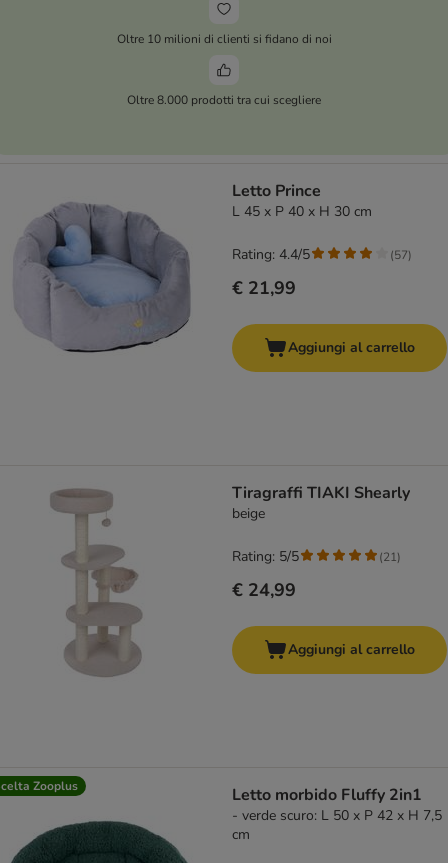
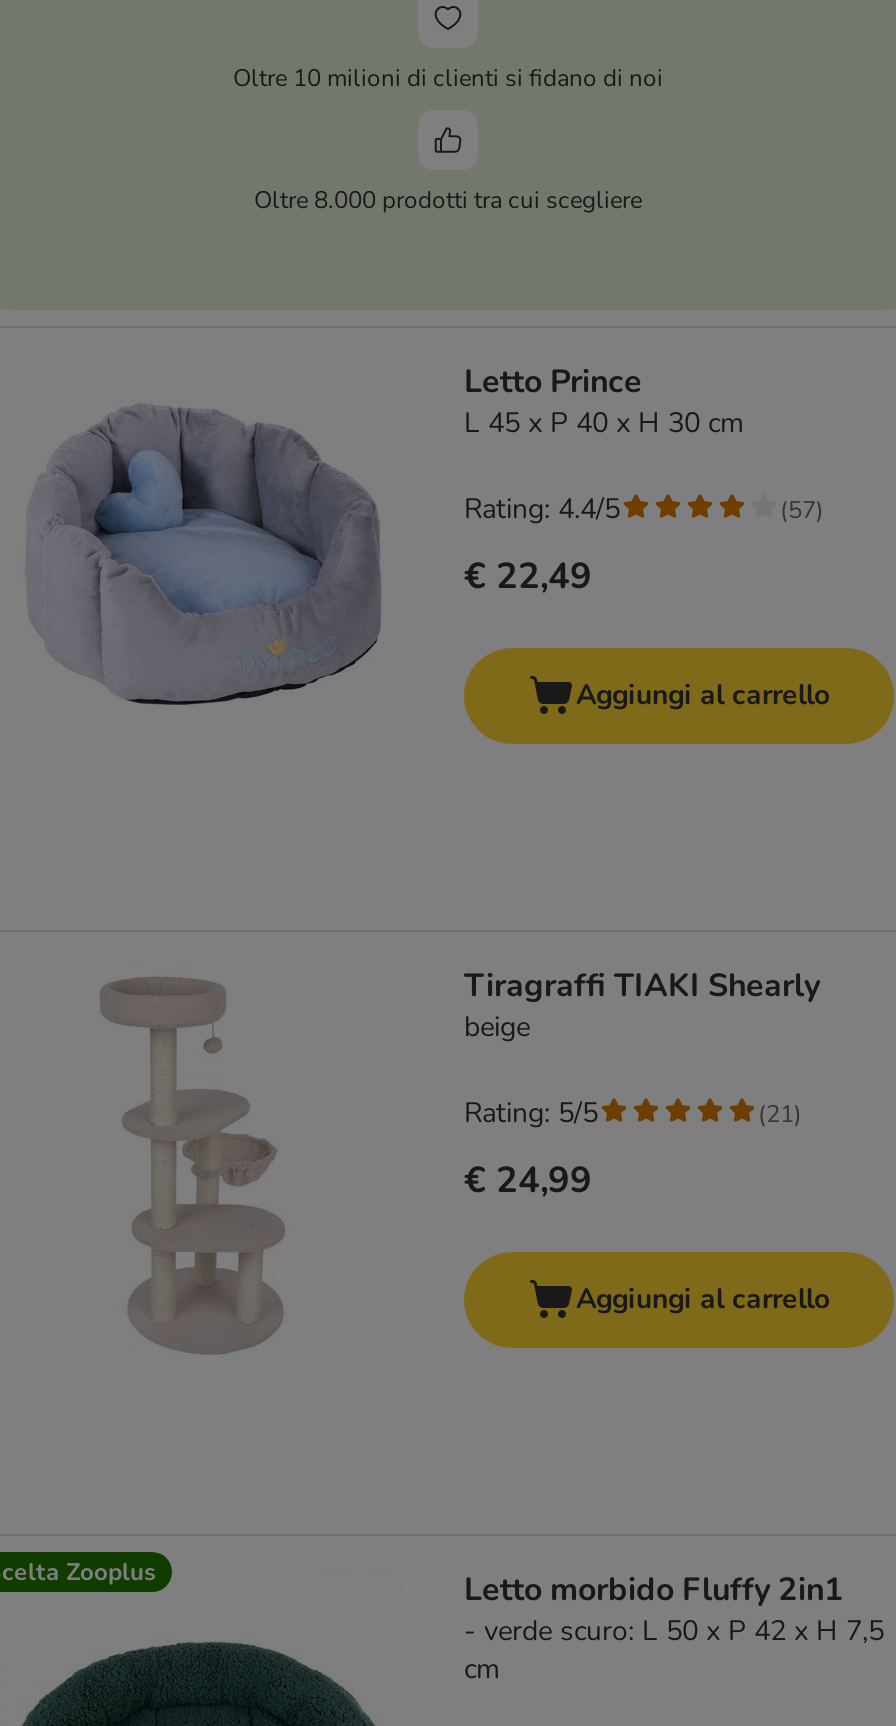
[232,276,296,300] € 21,99 -> [464,552,592,600] € 22,49

